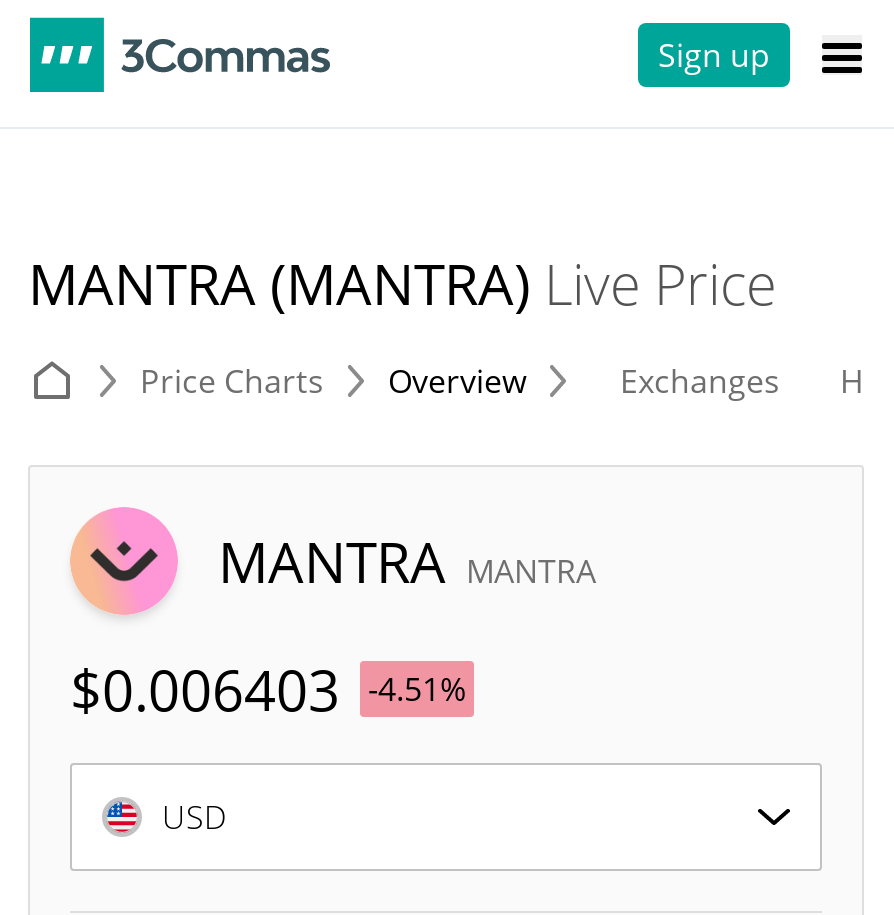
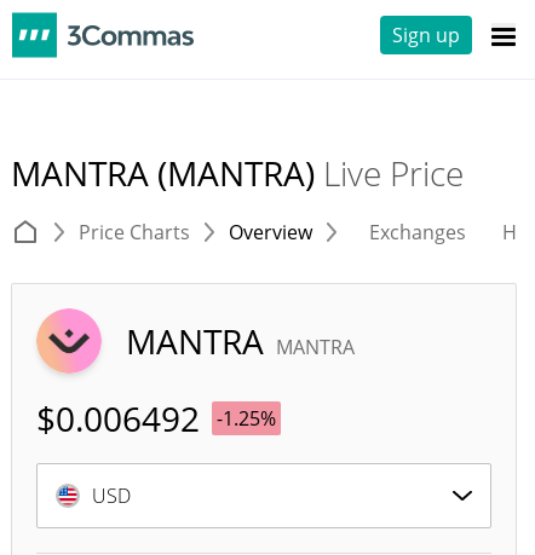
[70,651,340,727] $0.006403 -> [36,395,200,441] $0.006492
[368,667,466,711] -4.51% -> [217,405,276,432] -1.25%

